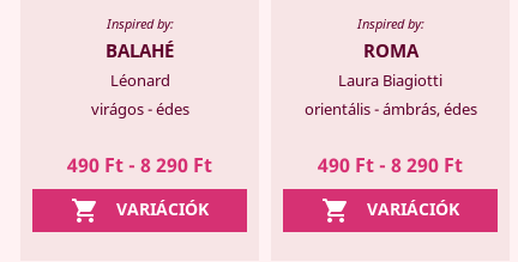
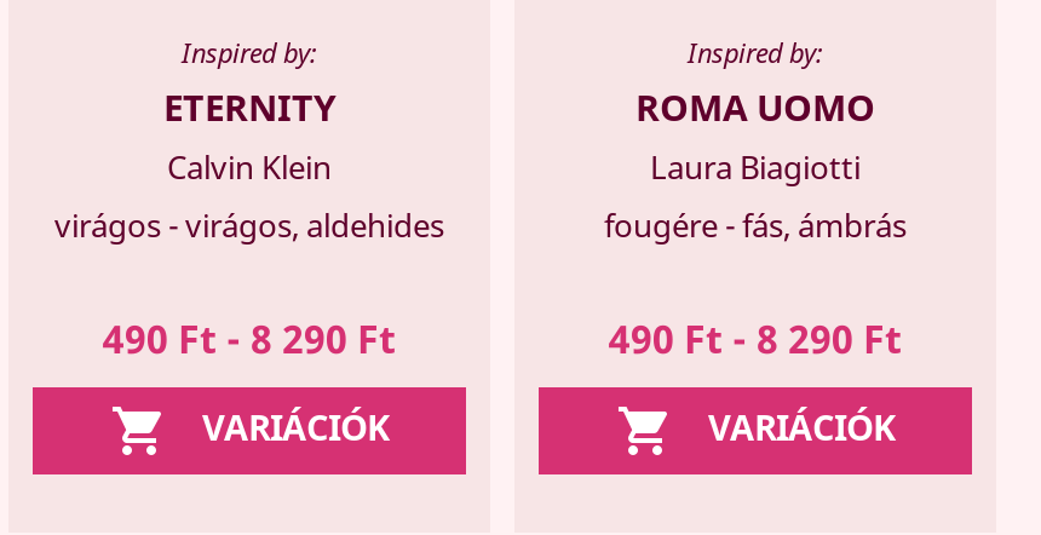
[91,38,189,120] BALAHÉ | Léonard | virágos - édes -> [54,82,444,247] ETERNITY | Calvin Klein | virágos - virágos, aldehides
[363,38,418,62] ROMA -> [635,82,875,130] ROMA UOMO
[304,98,477,120] orientális - ámbrás, édes -> [604,203,907,247] fougére - fás, ámbrás

